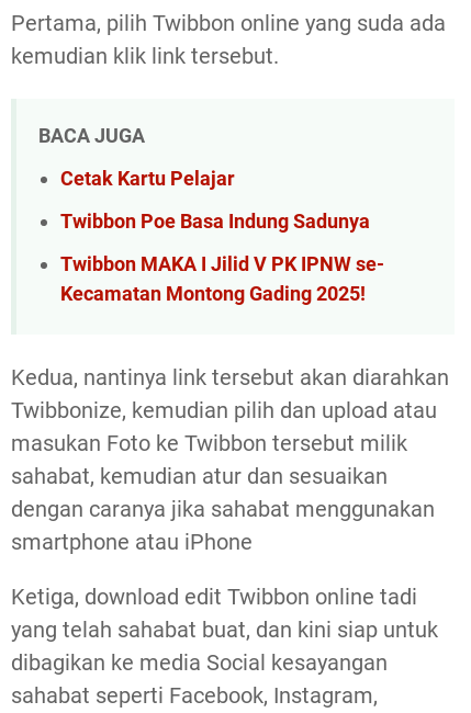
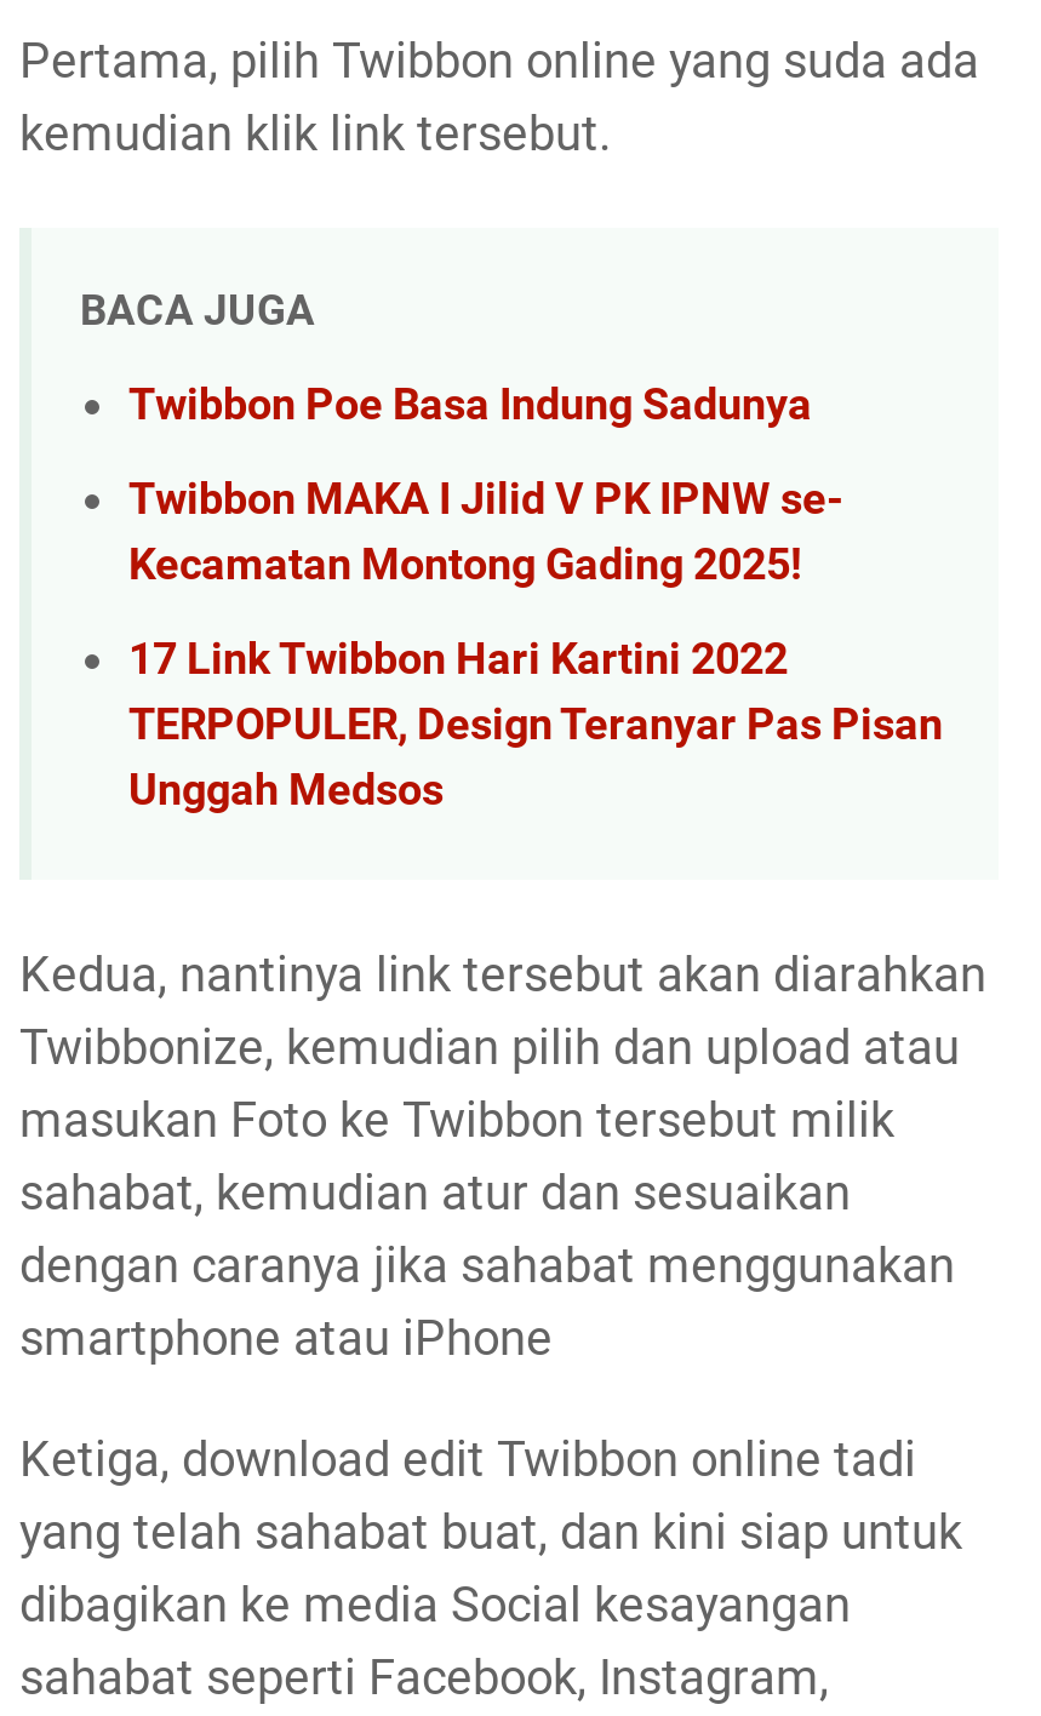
[60,167,235,190] Cetak Kartu Pelajar -> none
moved [60,210,384,305] -> [128,379,843,589]: Twibbon Poe Basa Indung Sadunya | Twibbon MAKA I Jilid V PK IPNW se- | Kecamatan Montong Gading 2025!
none -> [128,633,943,815] 17 Link Twibbon Hari Kartini 2022 | TERPOPULER, Design Teranyar Pas Pisan | Unggah Medsos

